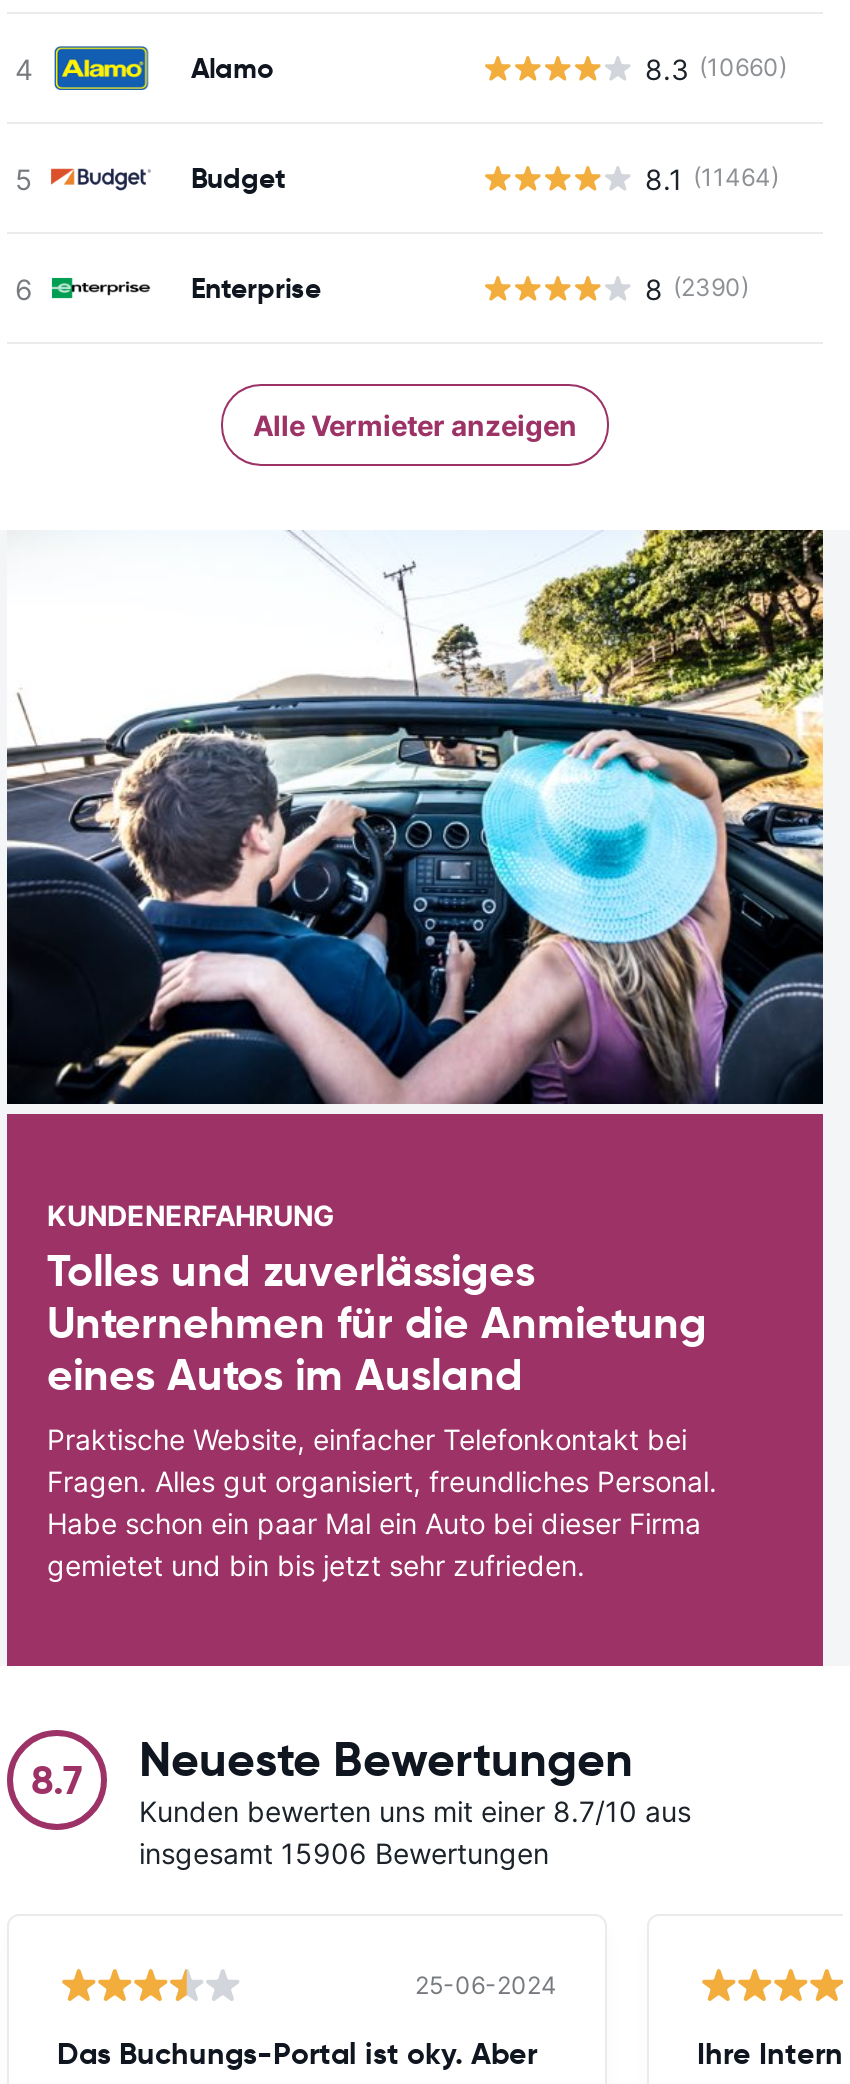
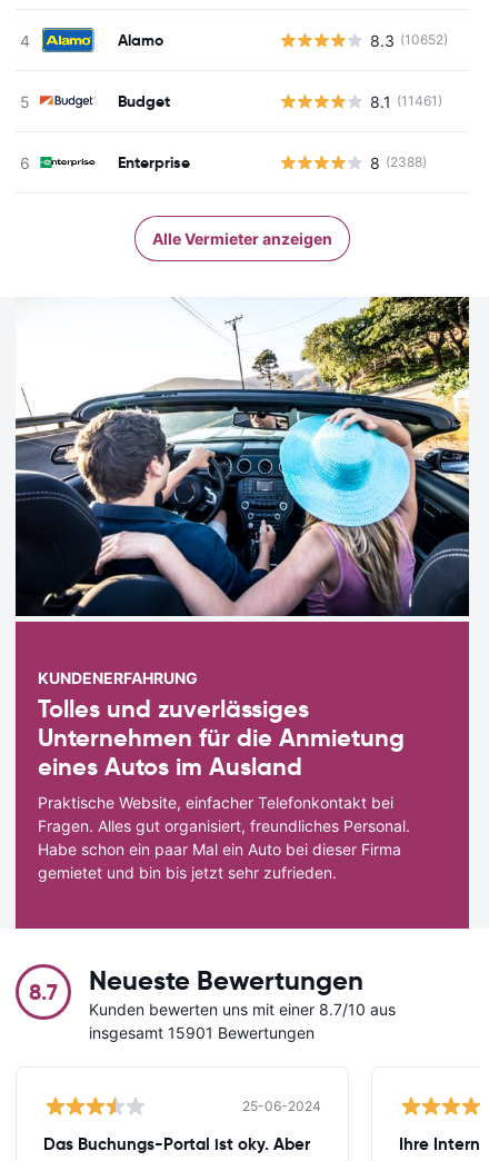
[645,51,787,85] 8.3 (10660) -> [370,31,448,49] 8.3 (10652)
[645,161,779,195] 8.1 (11464) -> [370,92,442,111] 8.1 (11461)
[645,271,749,305] 8 (2390) -> [370,153,427,172] 8 (2388)
[139,1836,549,1870] insgesamt 15906 Bewertungen -> [89,1023,315,1042] insgesamt 15901 Bewertungen

